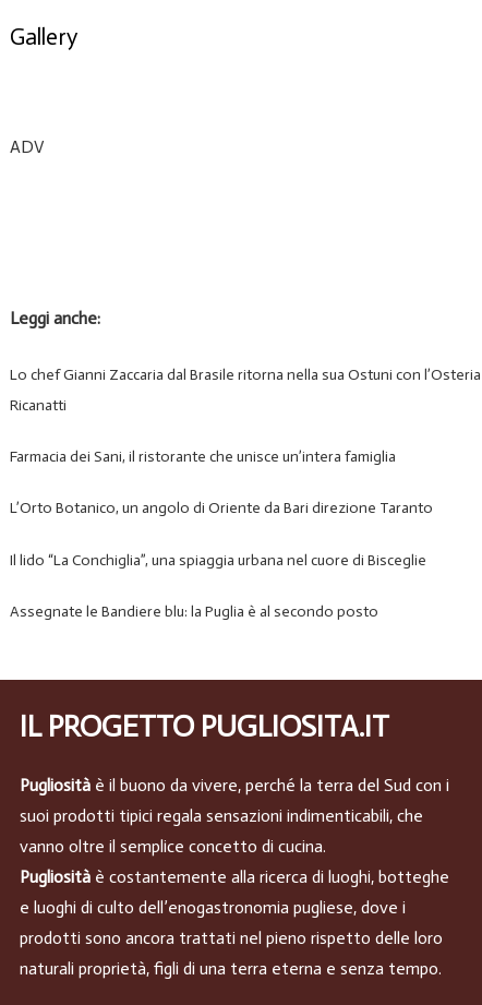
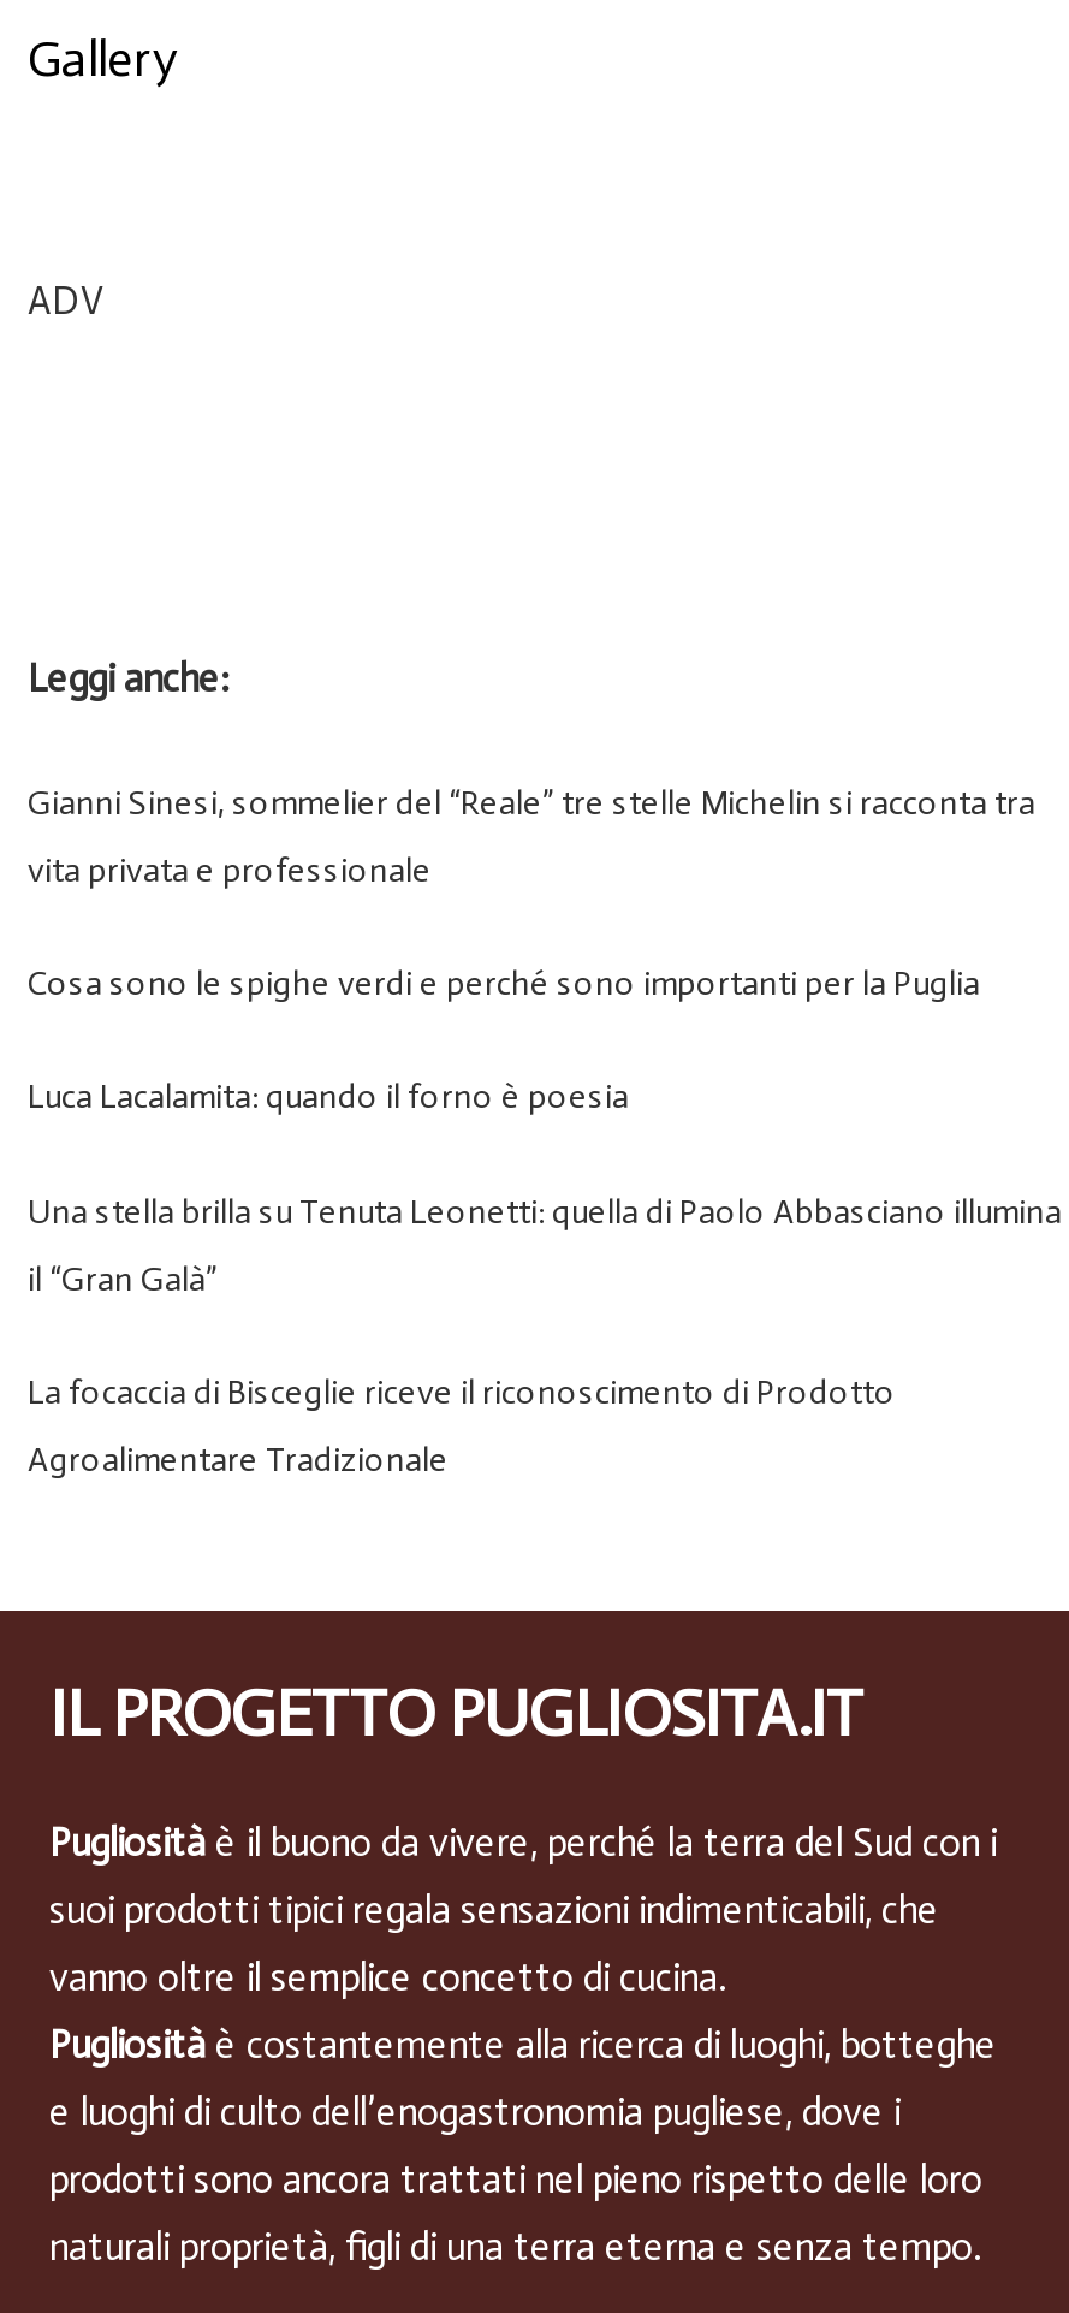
[10,366,481,621] Lo chef Gianni Zaccaria dal Brasile ritorna nella sua Ostuni con l’Osteria | Ricanatti | Farmacia dei Sani, il ristorante che unisce un’intera famiglia | L’Orto Botanico, un angolo di Oriente da Bari direzione Taranto | Il lido “La Conchiglia”, una spiaggia urbana nel cuore di Bisceglie | Assegnate le Bandiere blu: la Puglia è al secondo posto -> [28,783,1062,1480] Gianni Sinesi, sommelier del “Reale” tre stelle Michelin si racconta tra | vita privata e professionale | Cosa sono le spighe verdi e perché sono importanti per la Puglia | Luca Lacalamita: quando il forno è poesia | Una stella brilla su Tenuta Leonetti: quella di Paolo Abbasciano illumina | il “Gran Galà” | La focaccia di Bisceglie riceve il riconoscimento di Prodotto | Agroalimentare Tradizionale

